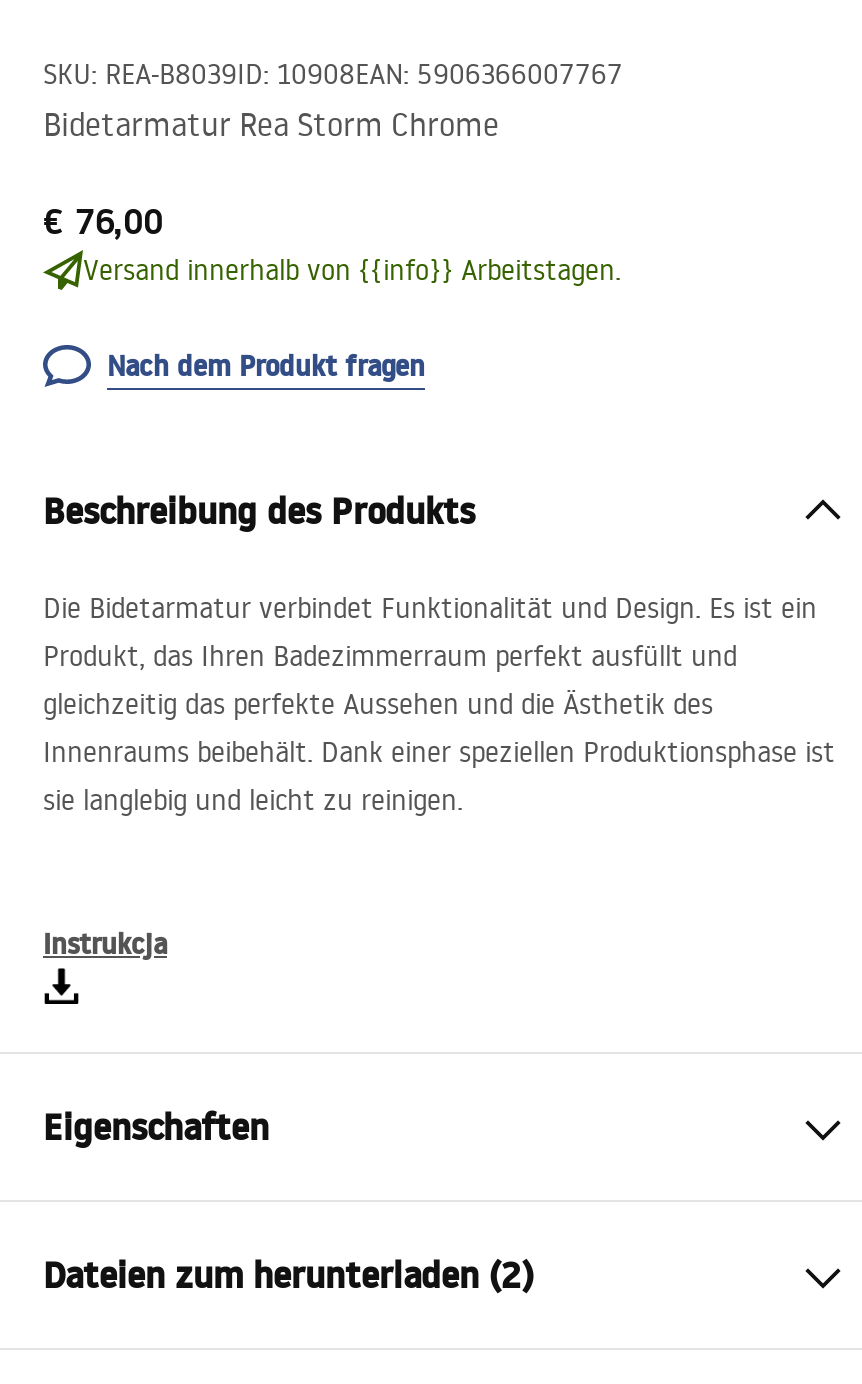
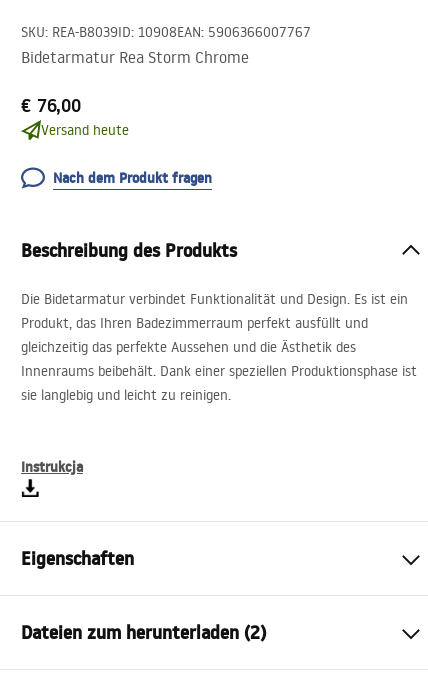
[83,252,621,288] Versand innerhalb von {{info}} Arbeitstagen. -> [41,121,129,139] Versand heute

